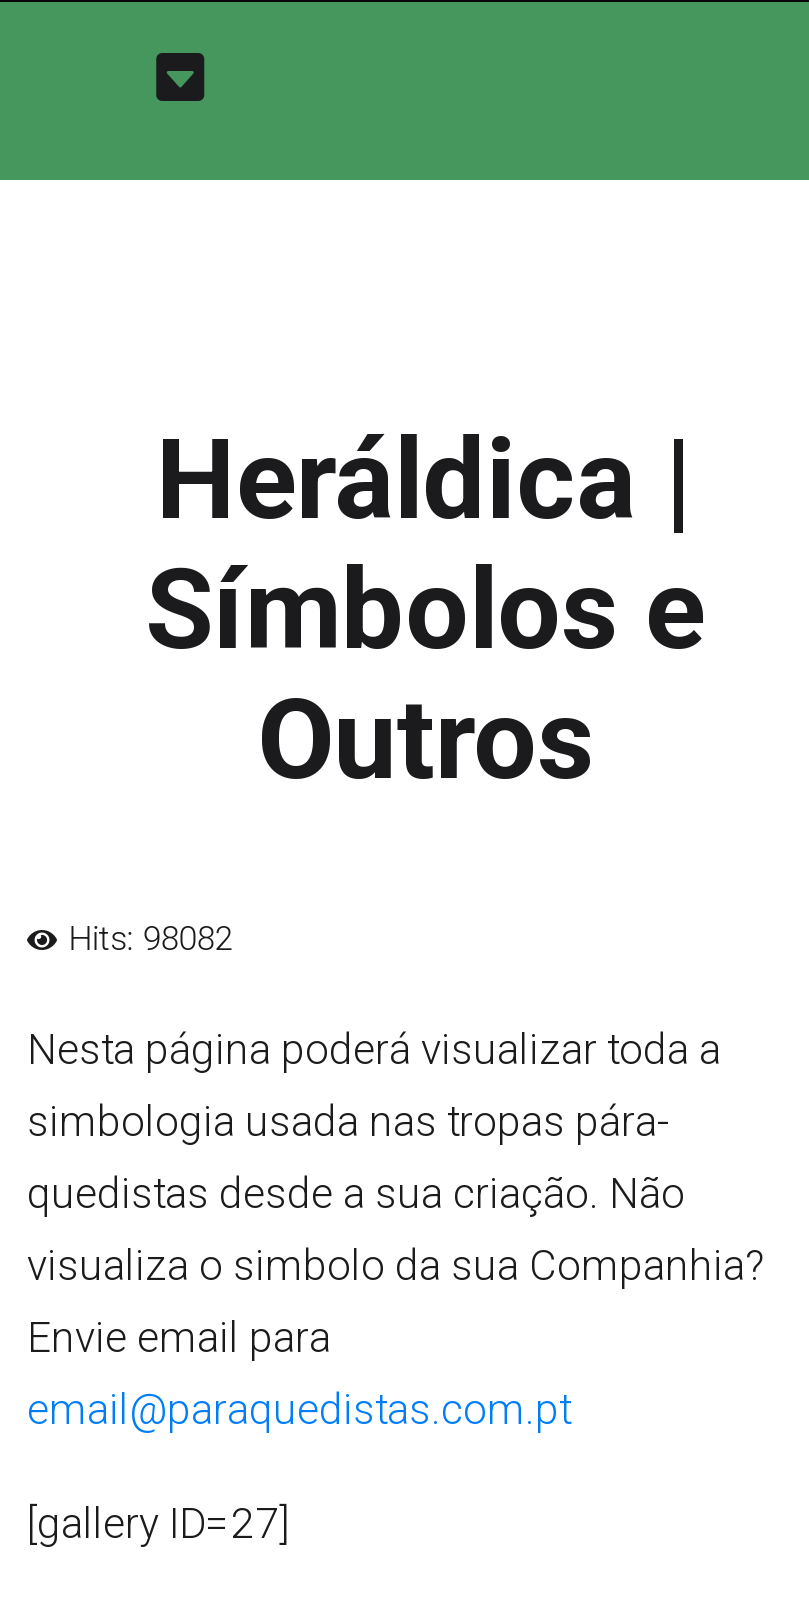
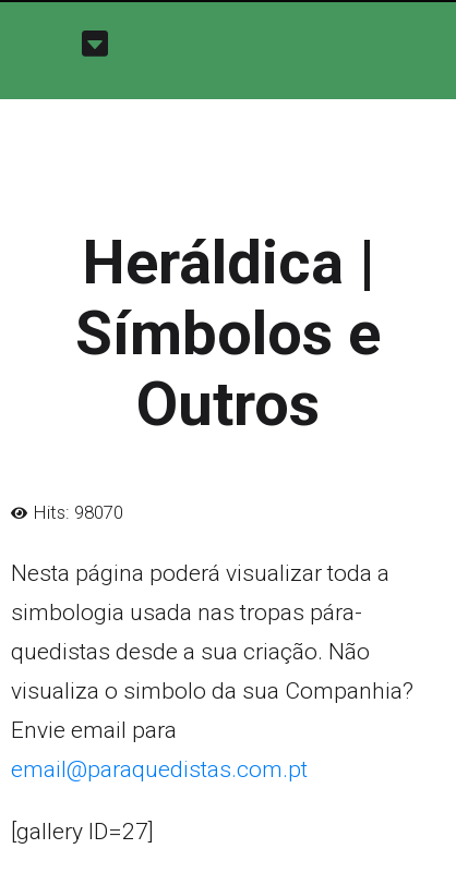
[68,918,232,958] Hits: 98082 -> [33,501,123,523] Hits: 98070

